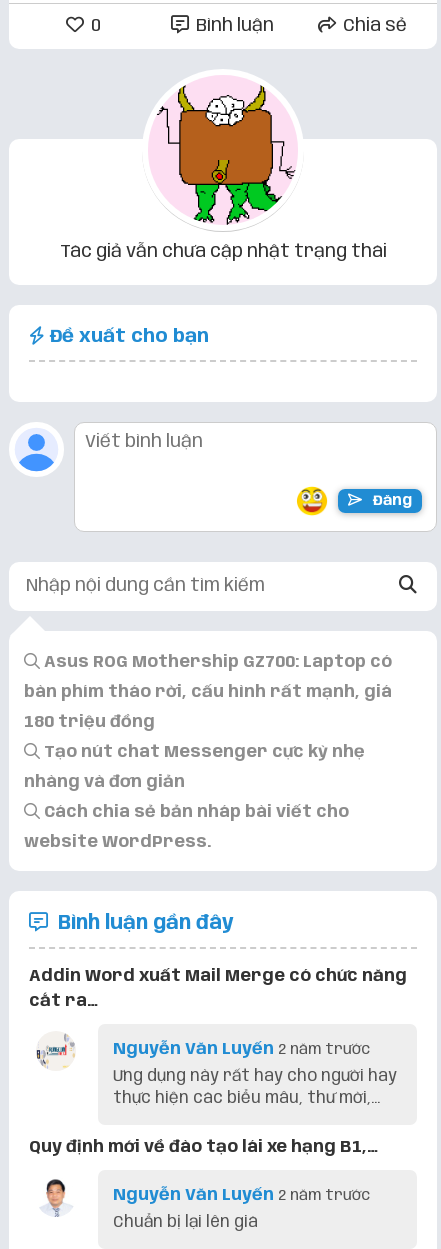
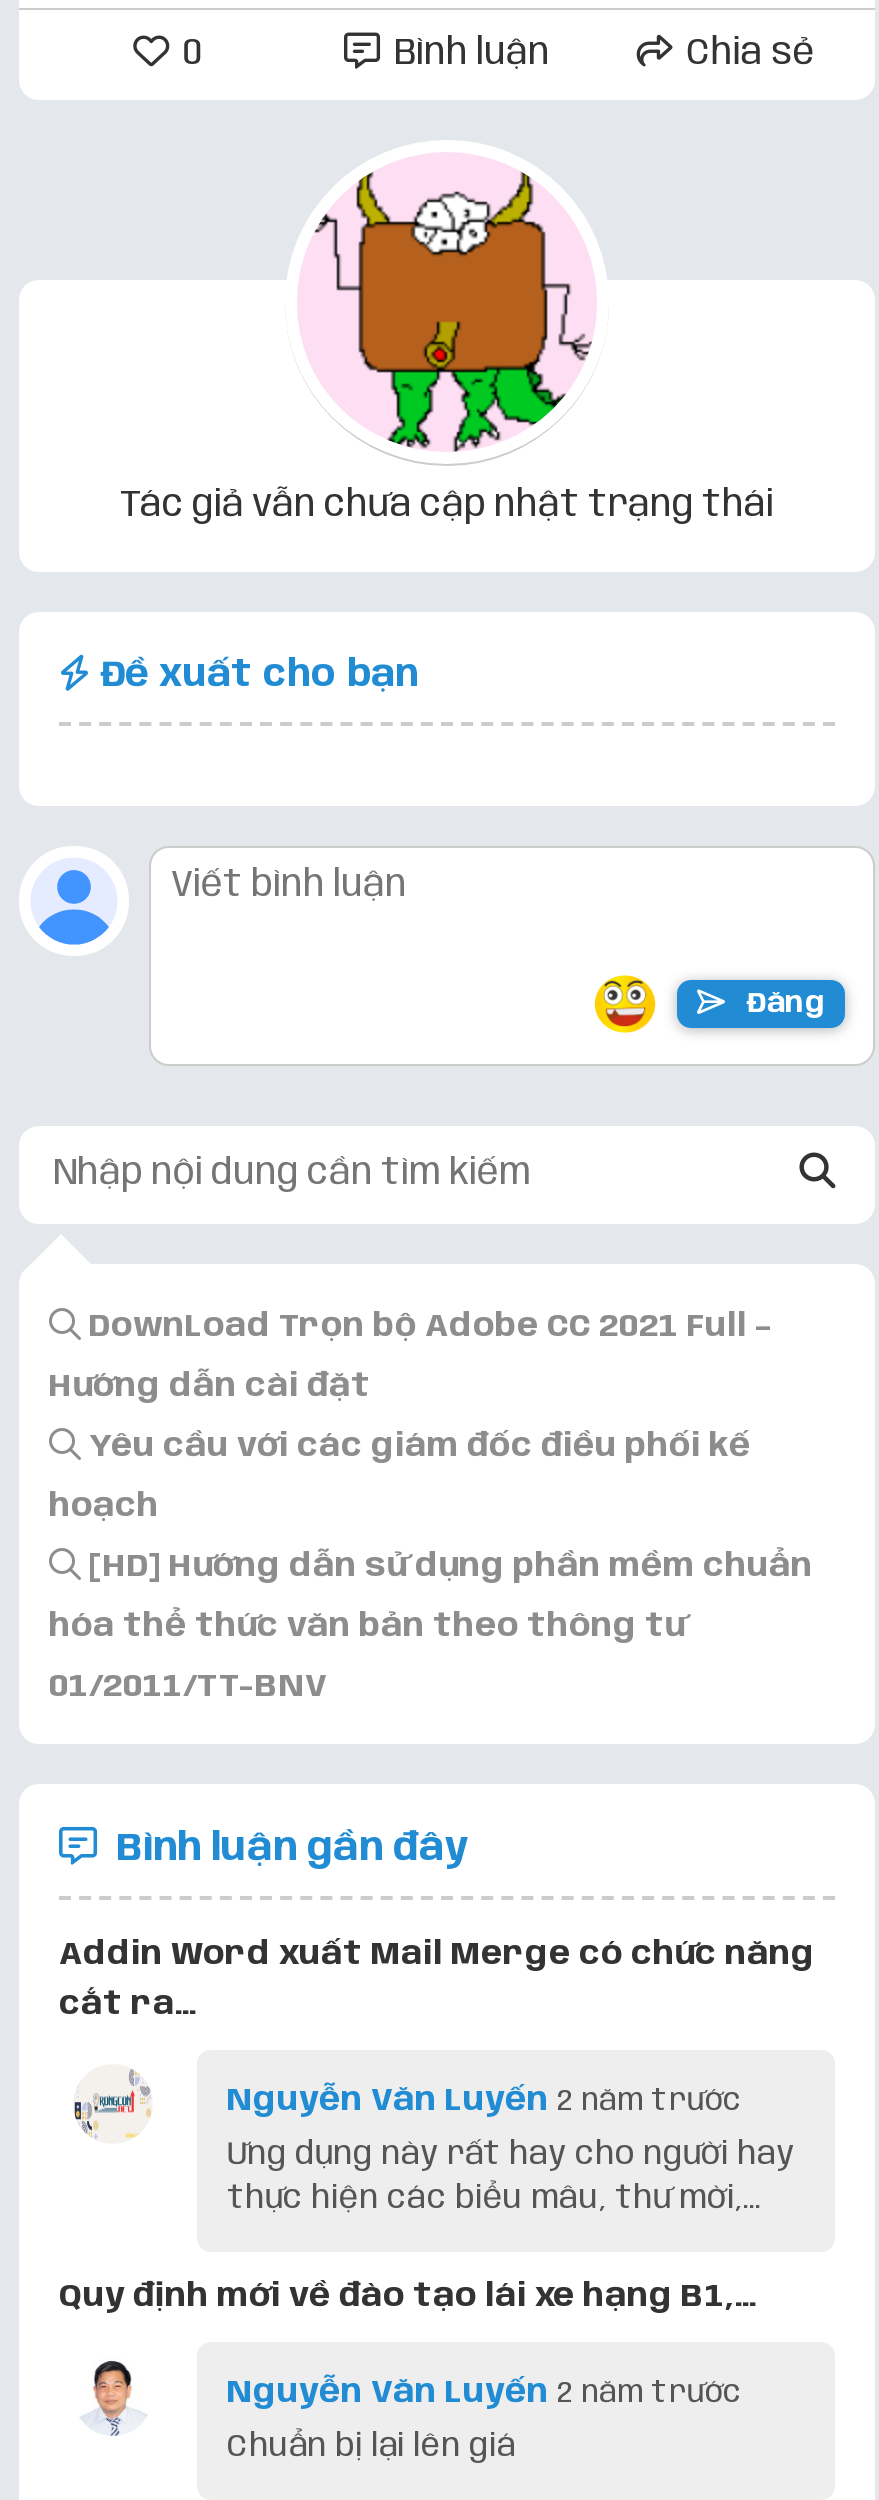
[40,654,392,671] Asus ROG Mothership GZ700: Laptop có -> [81,1309,773,1343] DownLoad Trọn bộ Adobe CC 2021 Full –
[24,684,392,701] bàn phím tháo rời, cấu hình rất mạnh, giá -> [49,1369,371,1403] Hướng dẫn cài đặt
[24,714,155,731] 180 triệu đồng -> [81,1429,751,1463] Yêu cầu với các giám đốc điều phối kế
[40,744,365,761] Tạo nút chat Messenger cực kỳ nhẹ -> [49,1489,159,1523] hoạch
[24,774,185,791] nhàng và đơn giản -> [81,1549,813,1583] [HD] Hướng dẫn sử dụng phần mềm chuẩn
[40,804,349,821] Cách chia sẻ bản nháp bài viết cho -> [49,1609,685,1643] hóa thể thức văn bản theo thông tư
[24,834,211,851] website WordPress. -> [49,1669,327,1703] 01/2011/TT-BNV

